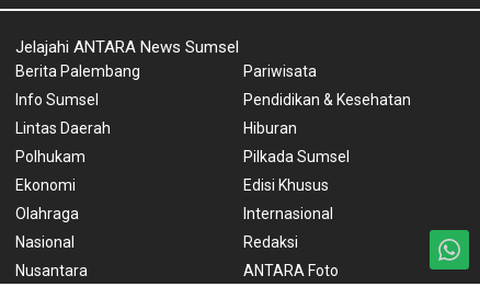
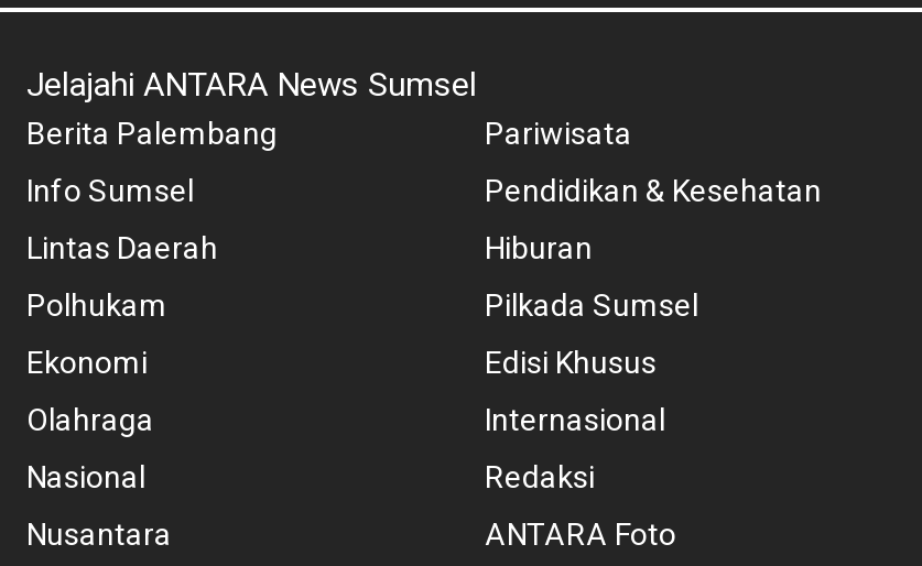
[428,229,470,271] [image] -> none

